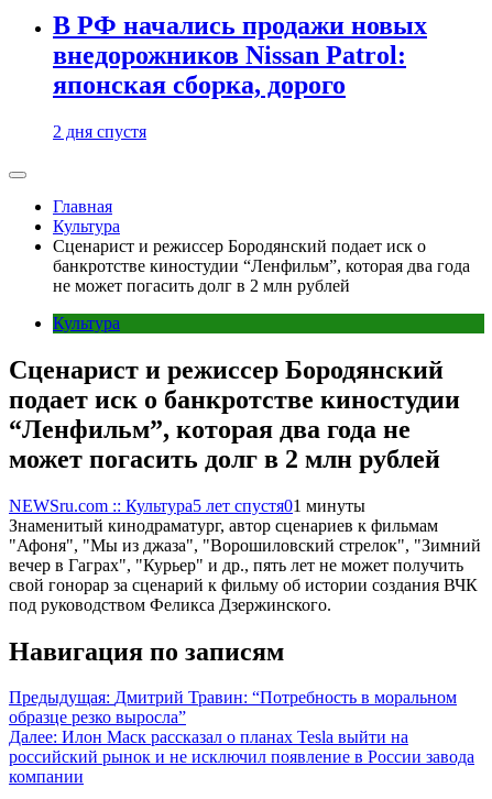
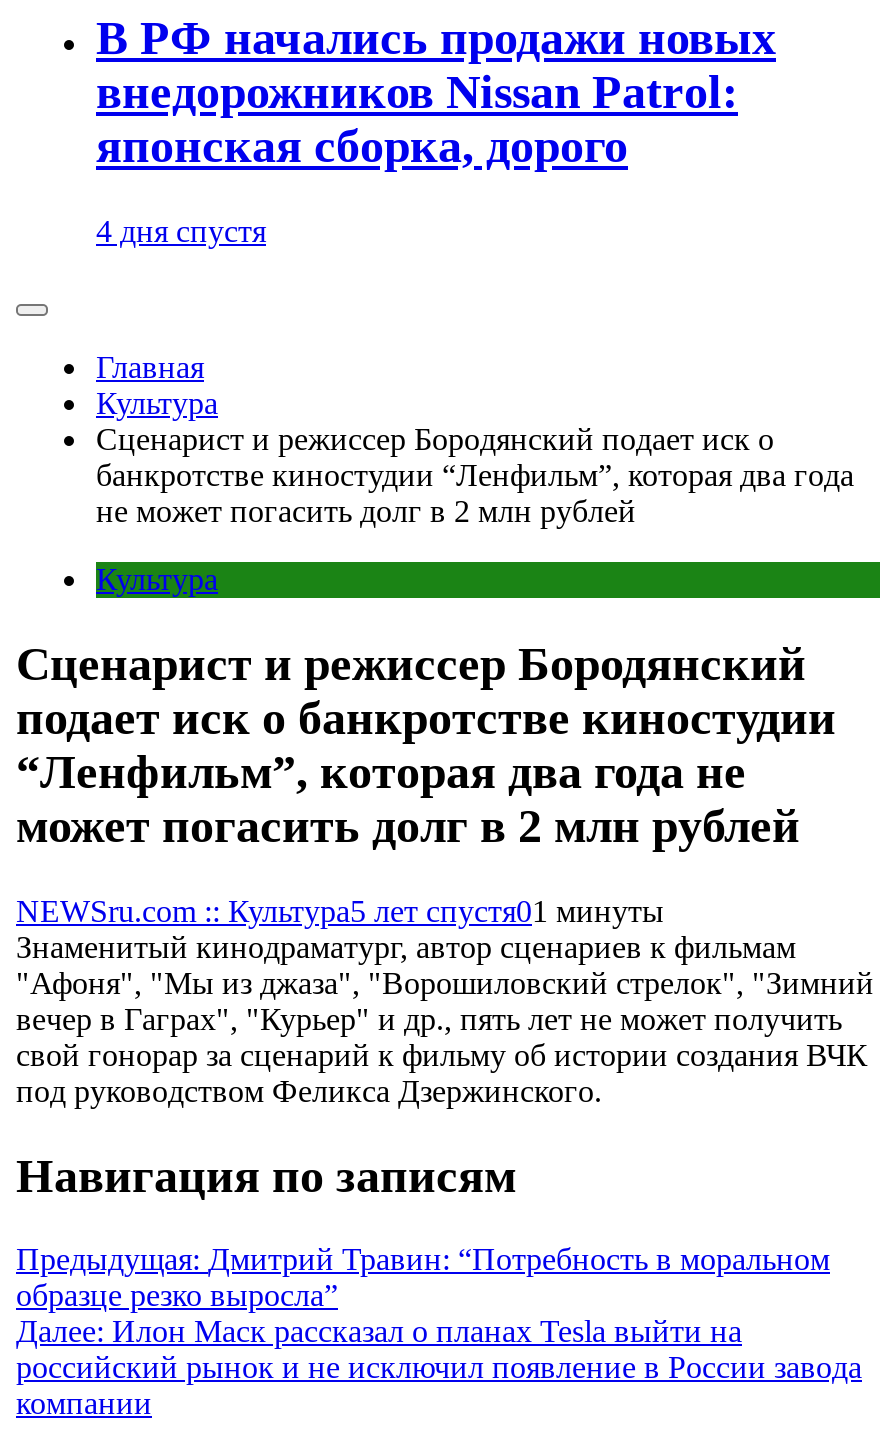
[53,122,146,141] 2 дня спустя -> [96,214,266,248] 4 дня спустя

